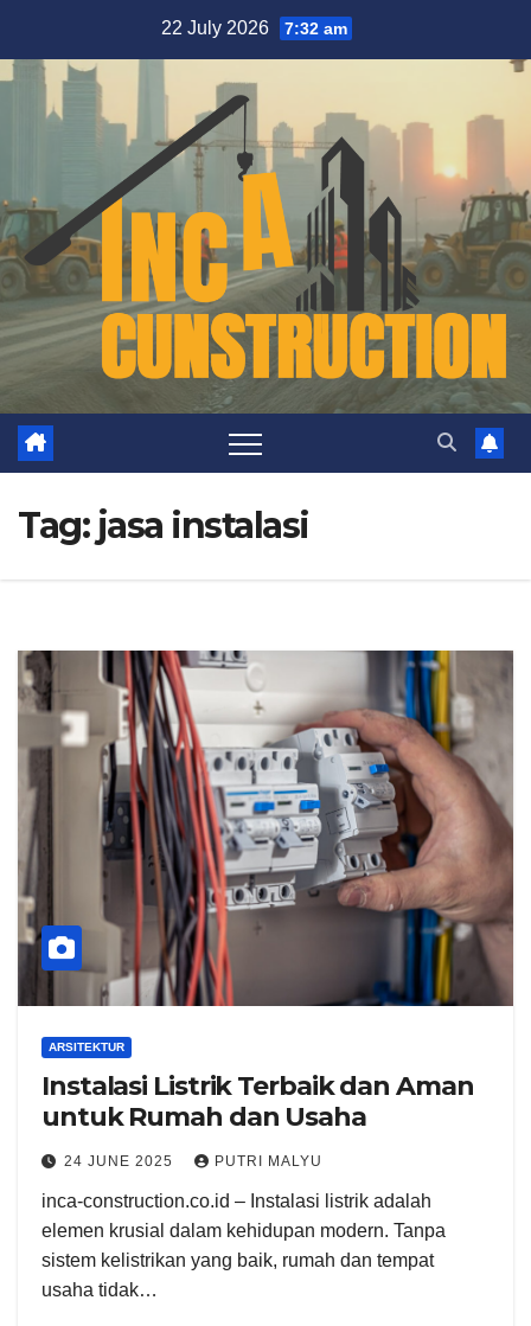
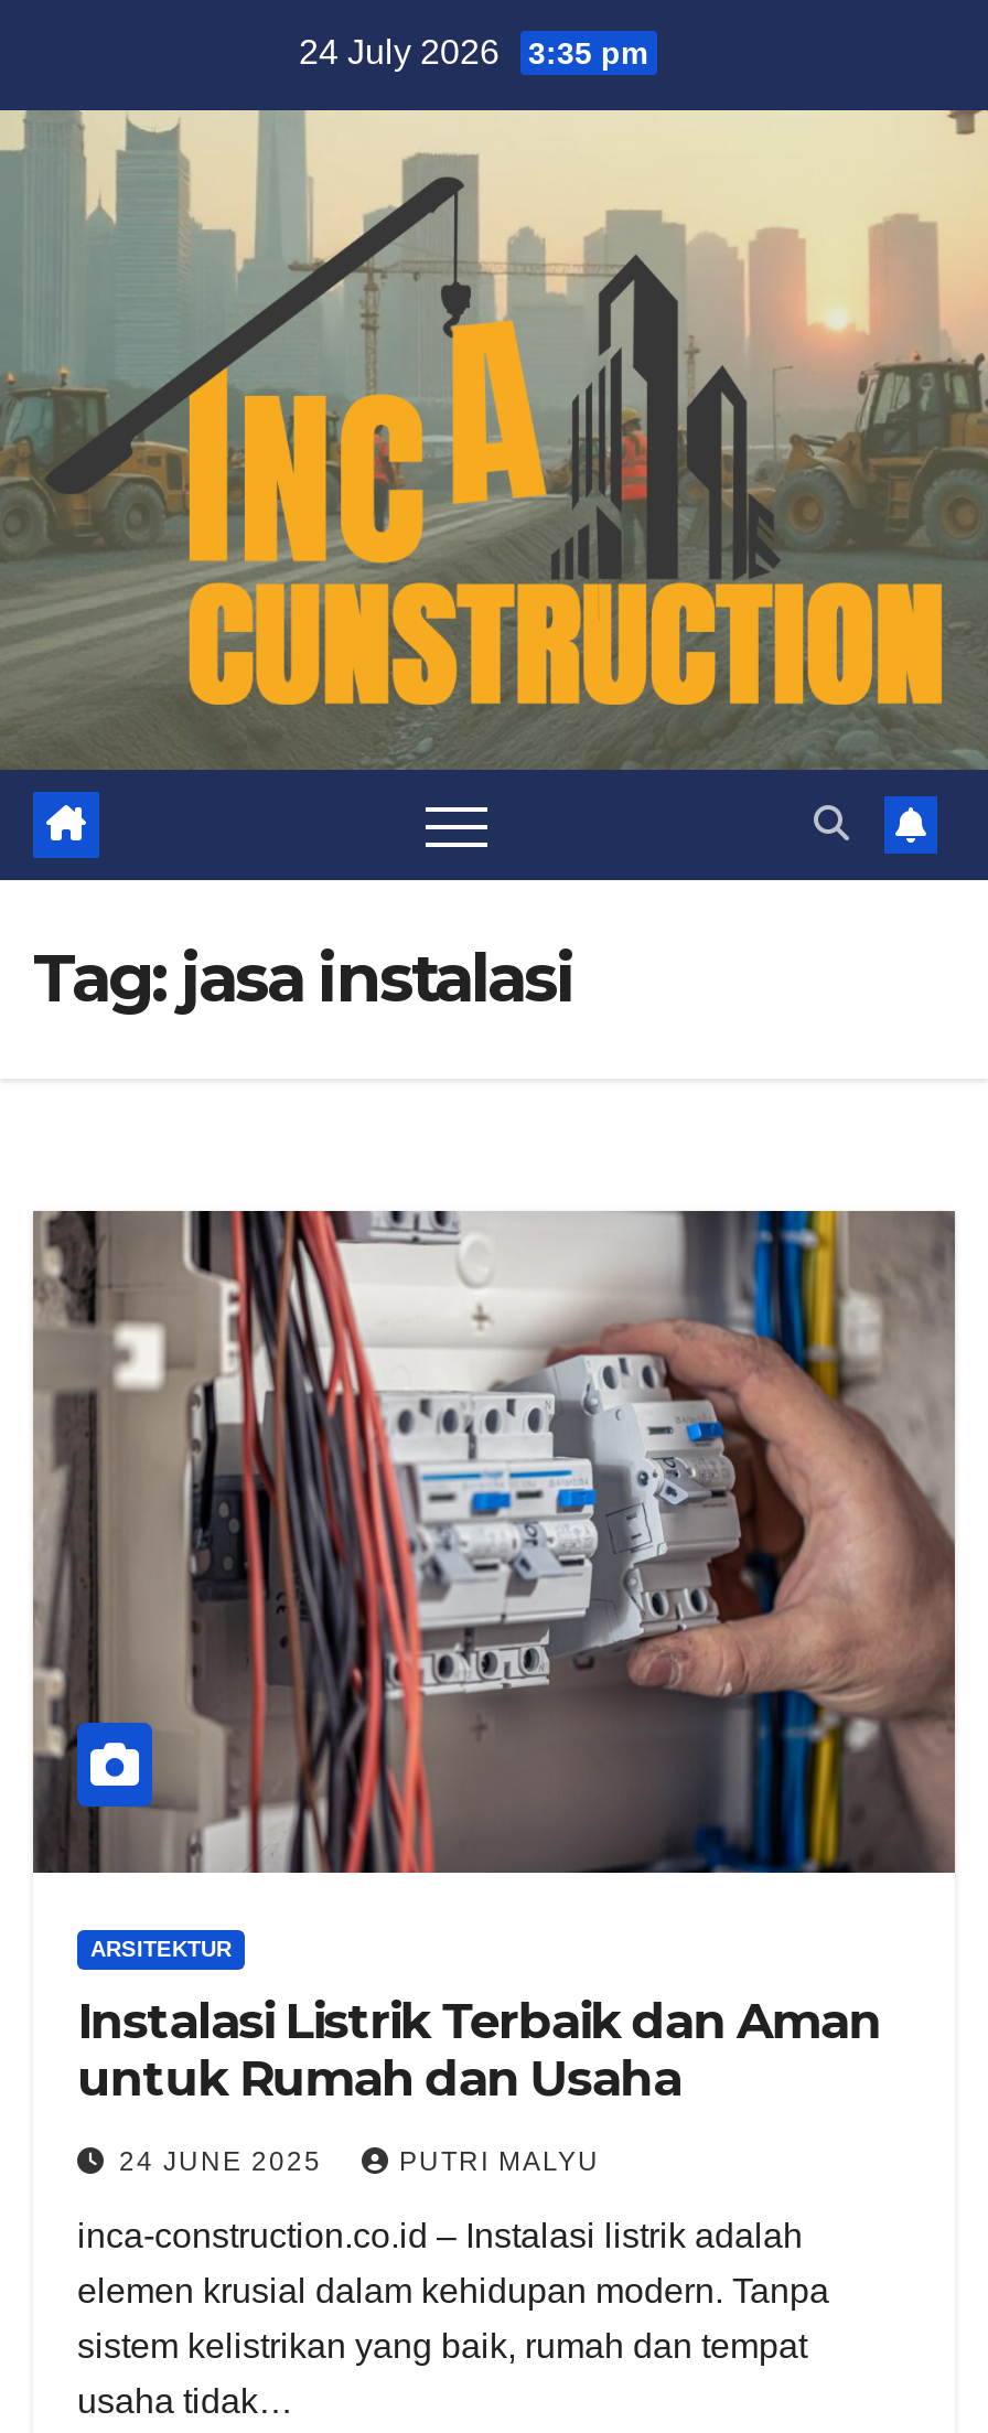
[161,18,347,38] 22 July 2026 7:32 am -> [299,33,647,71] 24 July 2026 3:35 pm

